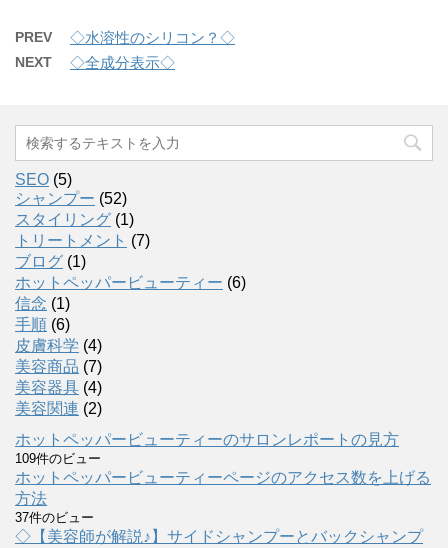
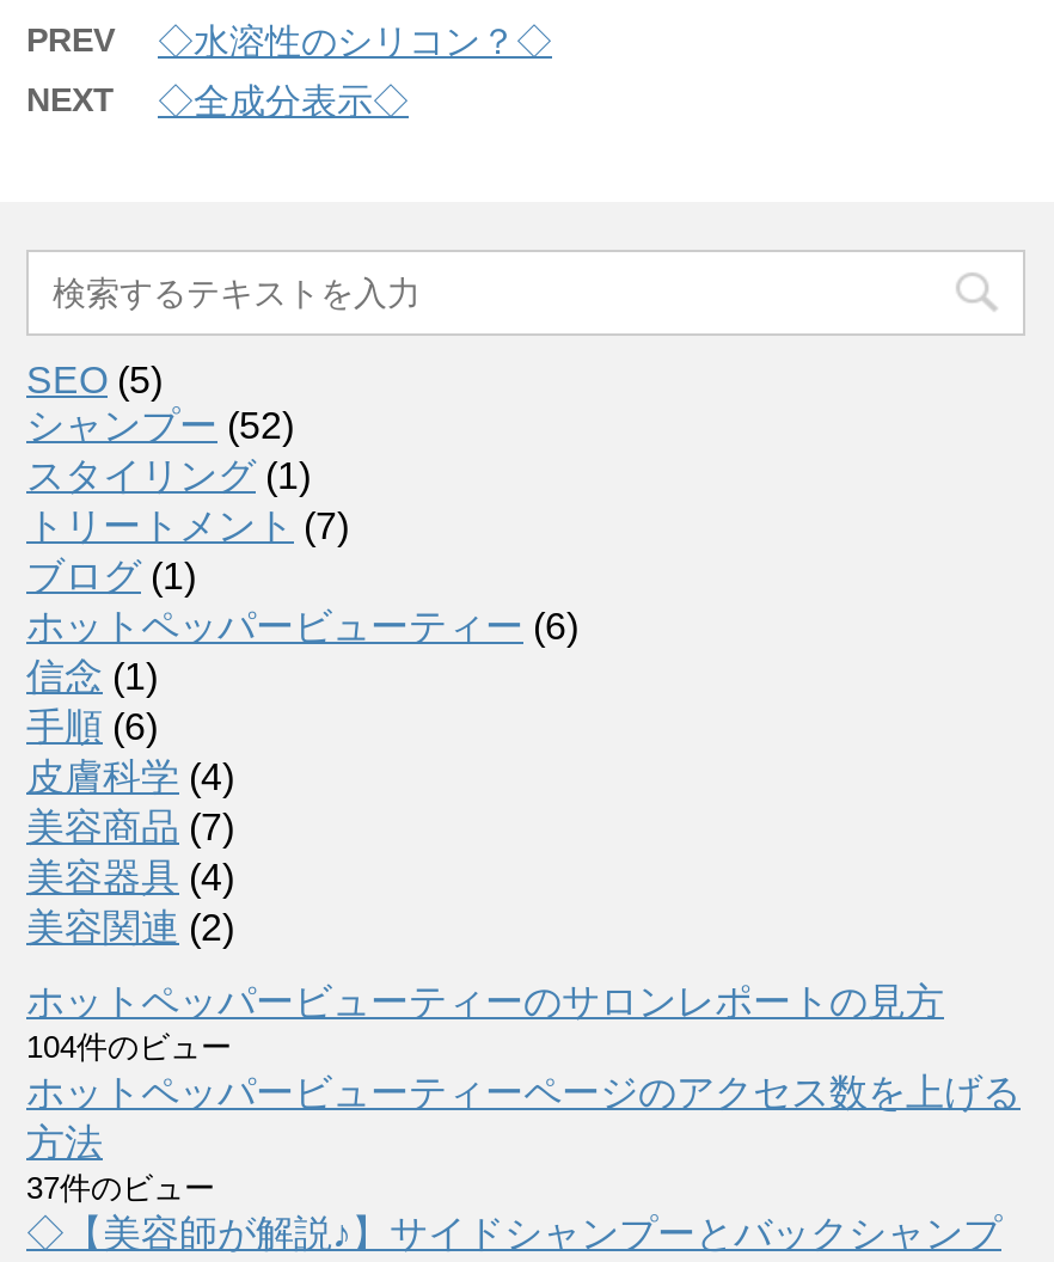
[15,451,101,466] 109件のビュー -> [26,1029,232,1065] 104件のビュー

